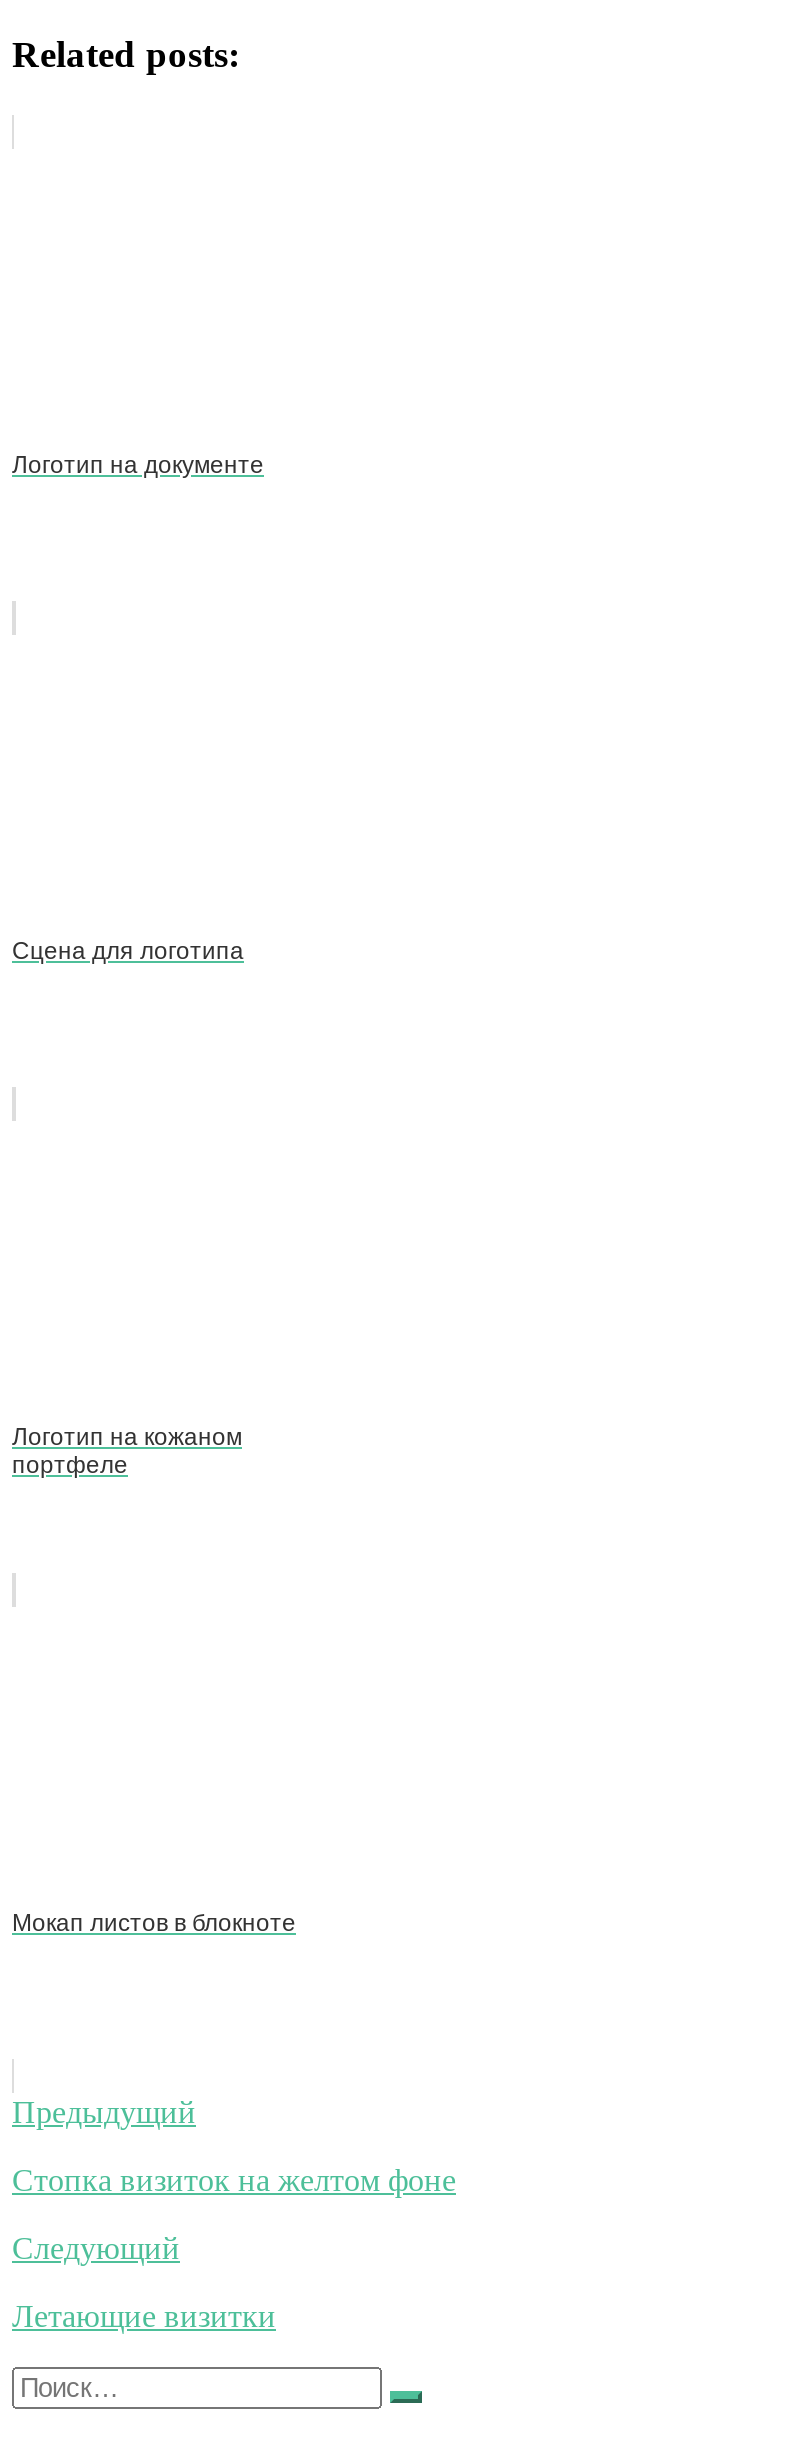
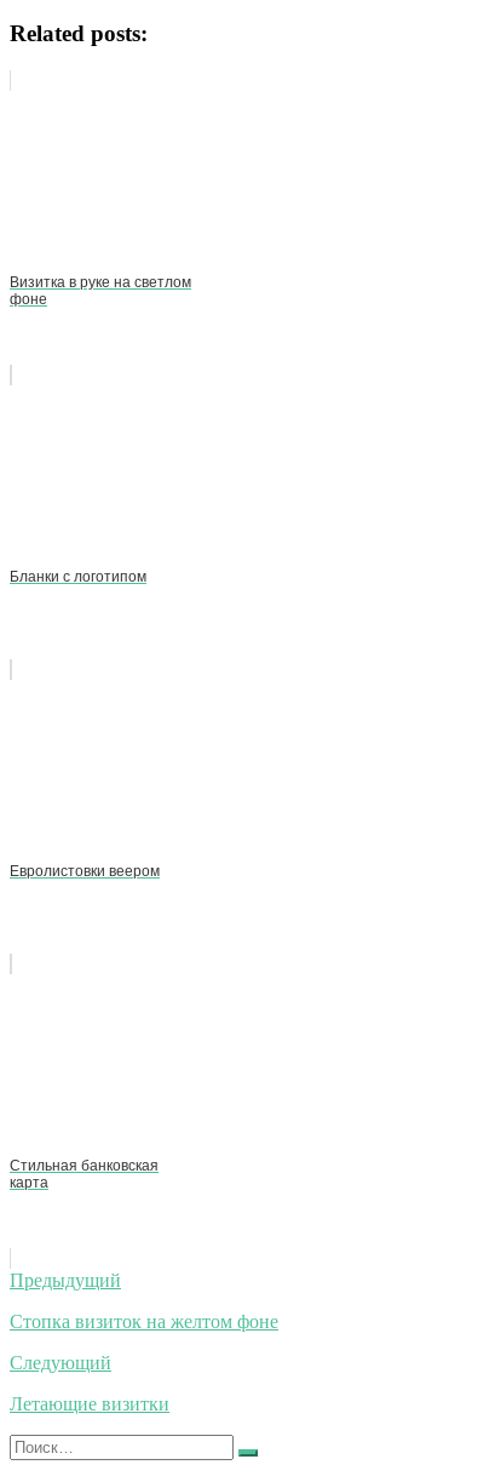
[12,450,264,478] Логотип на документе -> [10,273,191,307] Визитка в руке на светлом | фоне
[12,936,244,964] Сцена для логотипа -> [10,568,146,585] Бланки с логотипом
[12,1422,242,1478] Логотип на кожаном | портфеле -> [10,862,160,879] Евролистовки веером
[12,1908,296,1936] Мокап листов в блокноте -> [10,1157,159,1191] Стильная банковская | карта

